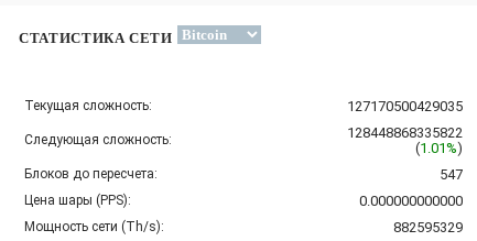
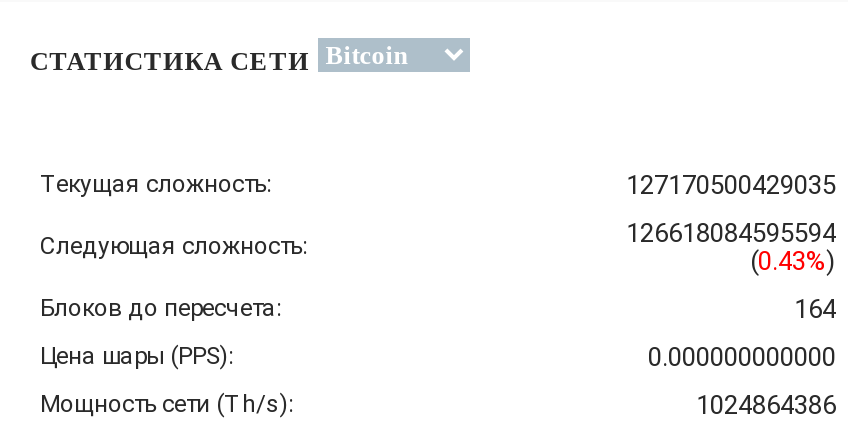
[347,124,463,141] 128448868335822 -> [626,218,836,248] 126618084595594
[415,140,463,156] (1.01%) -> [750,246,836,276] (0.43%)
[440,166,463,182] 547 -> [794,294,836,324] 164
[393,219,463,235] 882595329 -> [696,390,836,420] 1024864386

